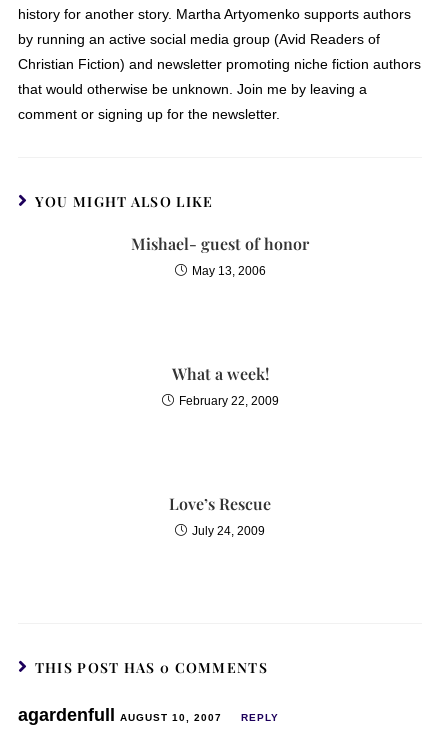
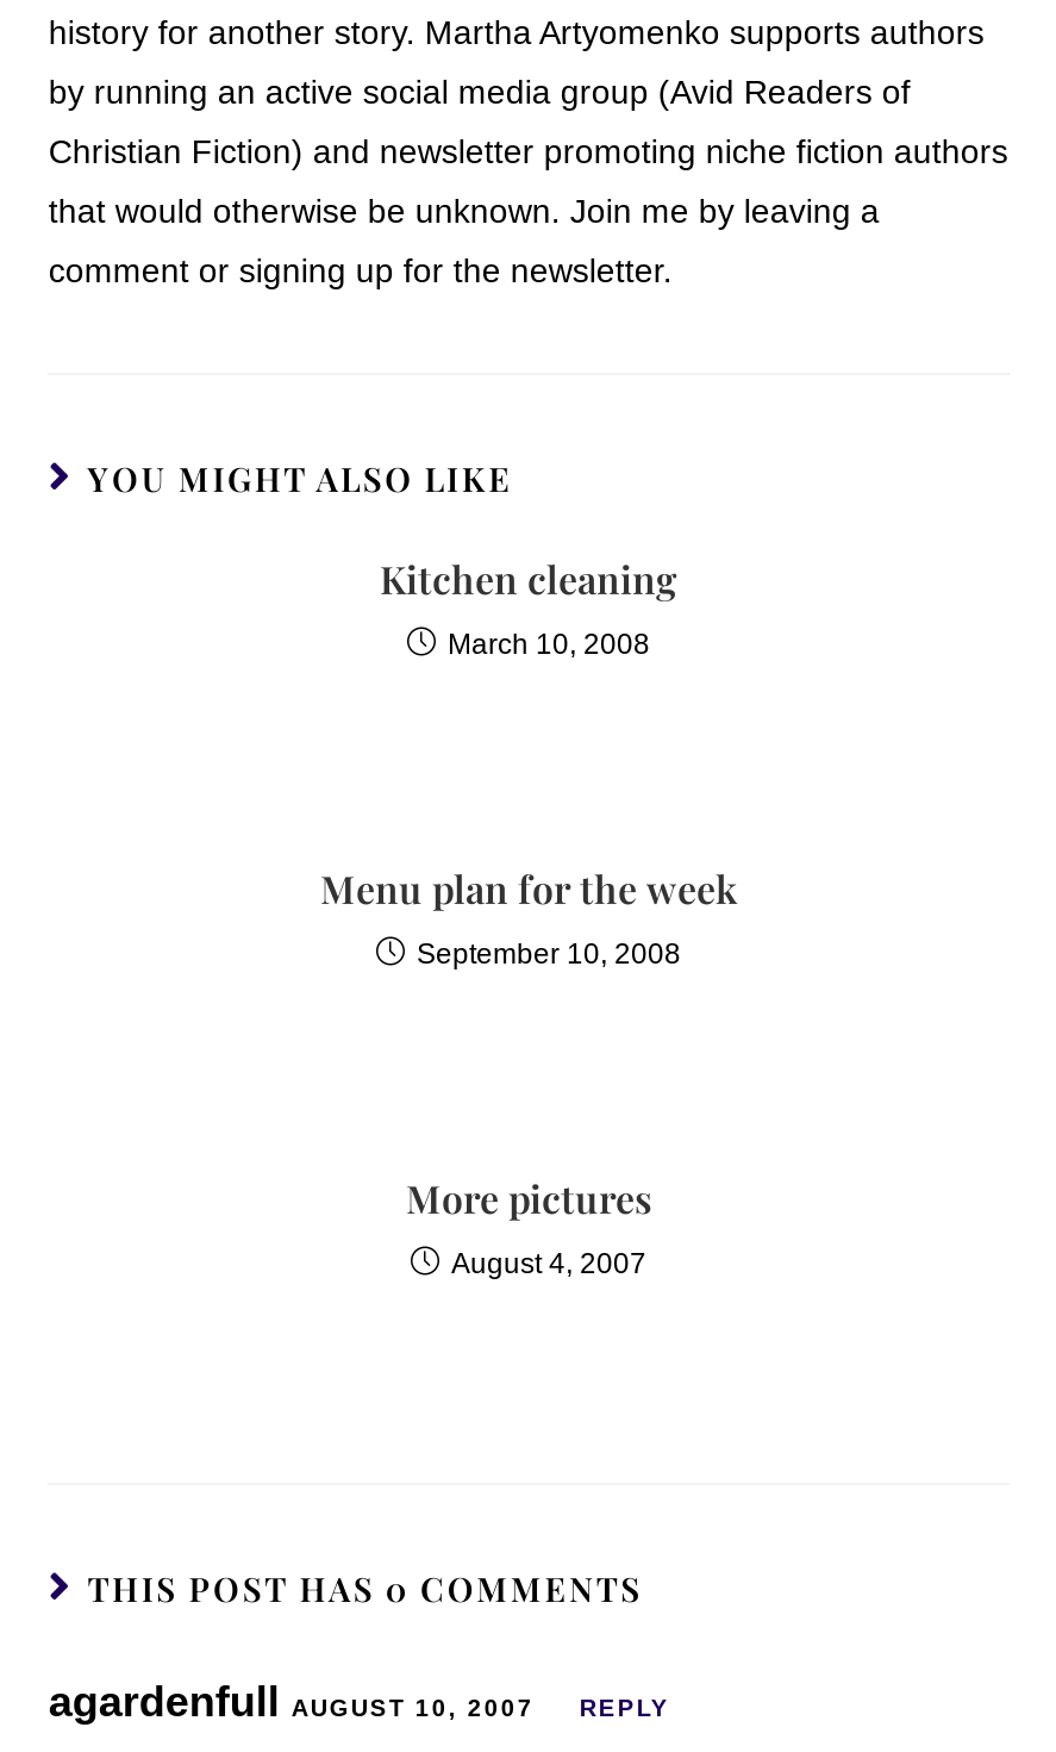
[131,232,309,253] Mishael- guest of honor -> [380,553,677,603] Kitchen cleaning
[191,263,265,277] May 13, 2006 -> [448,626,650,660] March 10, 2008
[171,362,268,383] What a week! -> [320,862,737,912] Menu plan for the week
[178,393,278,407] February 22, 2009 -> [417,936,681,969] September 10, 2008
[169,492,271,513] Love’s Rescue -> [406,1172,651,1222] More pictures
[192,523,265,537] July 24, 2009 -> [451,1246,646,1279] August 4, 2007

